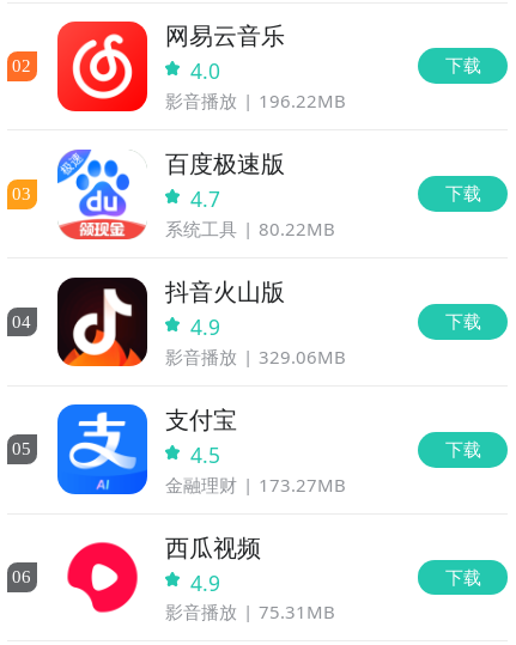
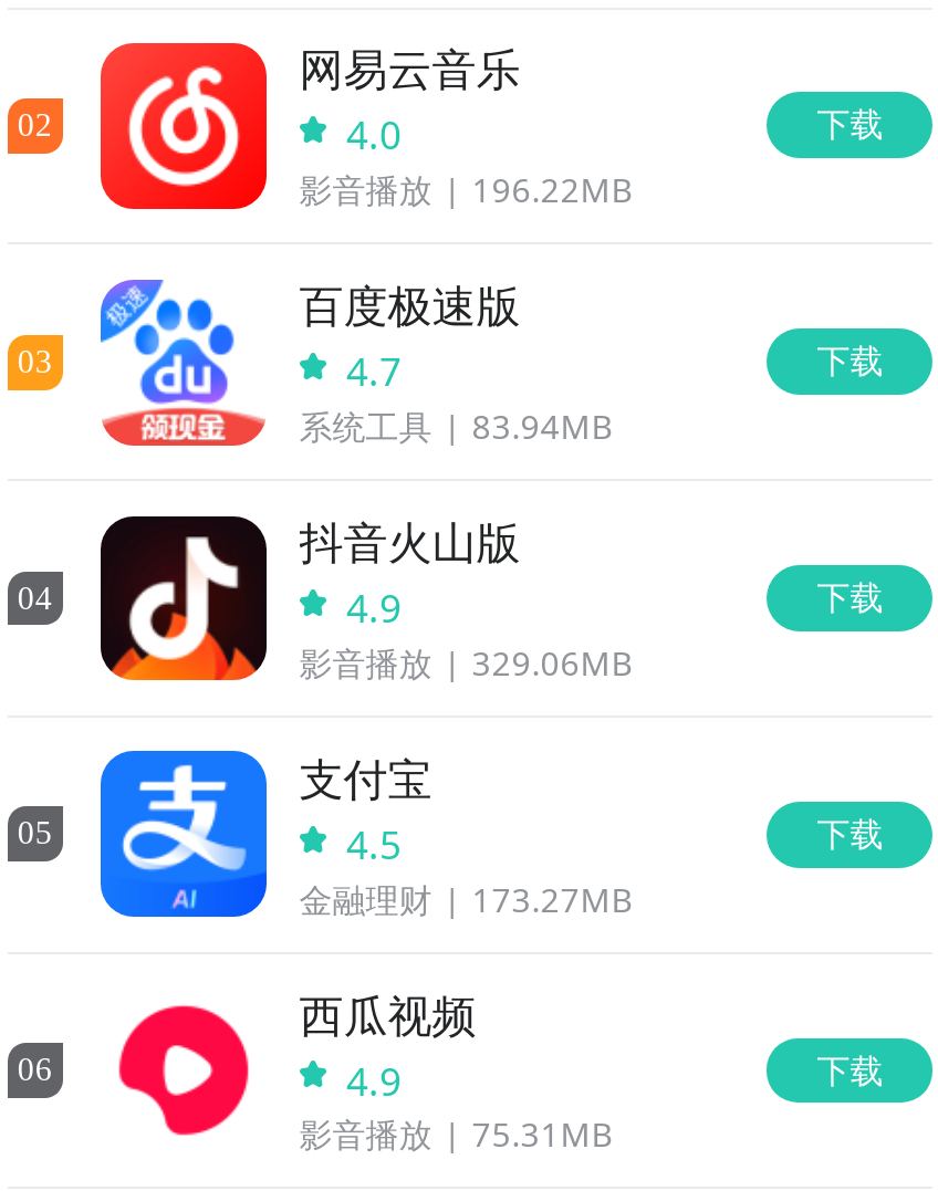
[165,217,335,241] 系统工具 80.22MB -> [299,404,613,448] 系统工具 83.94MB

